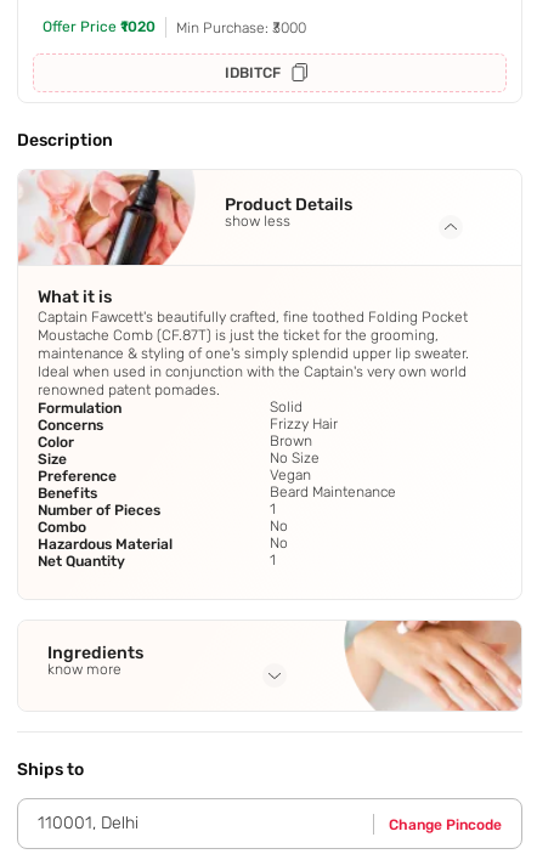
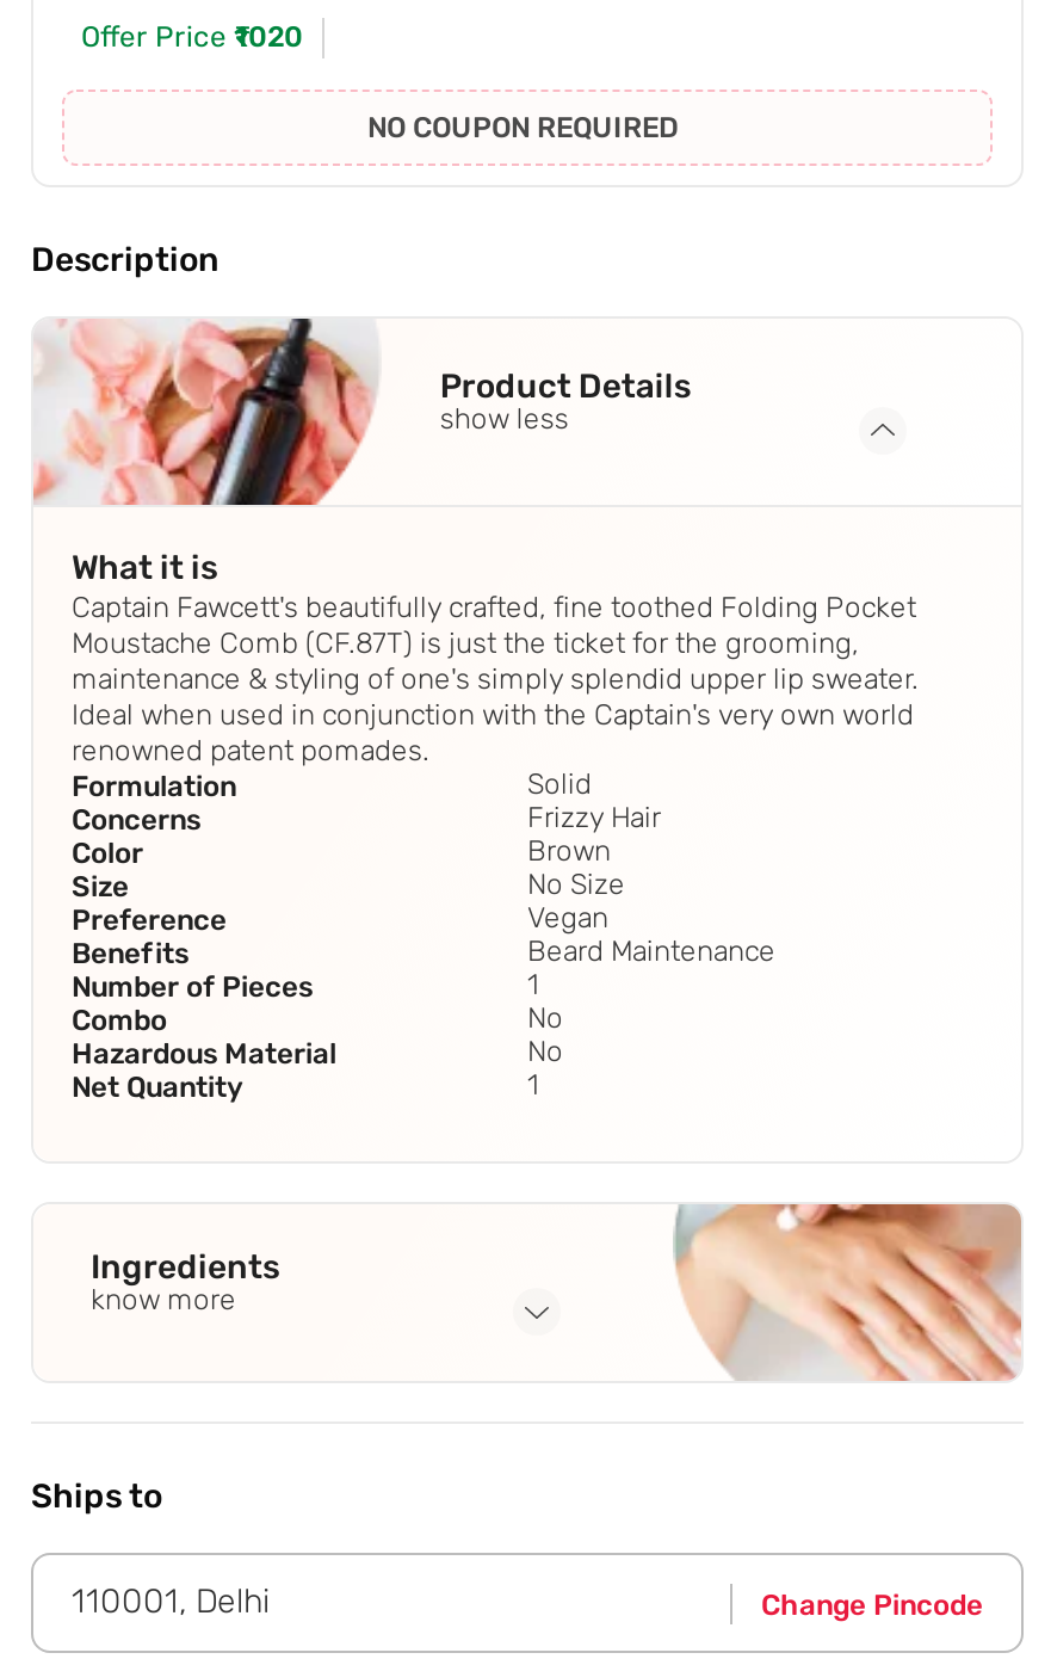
[176,19,306,82] Min Purchase: ₹3000 | IDBITCF -> [367,112,678,145] NO COUPON REQUIRED

